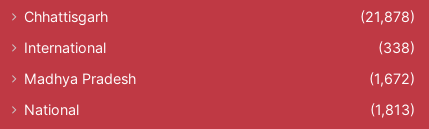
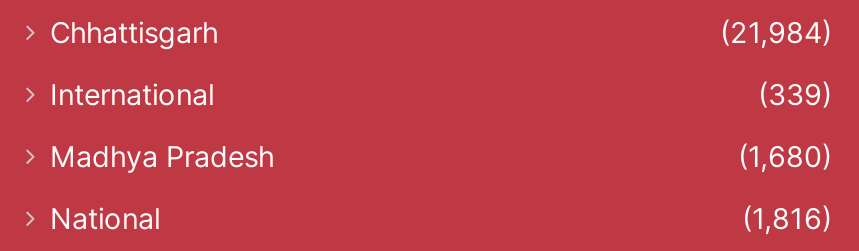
[360,8,415,25] (21,878) -> [720,15,832,49] (21,984)
[378,39,415,56] (338) -> [758,77,832,111] (339)
[369,70,415,87] (1,672) -> [738,139,832,173] (1,680)
[370,101,415,118] (1,813) -> [742,201,832,235] (1,816)

